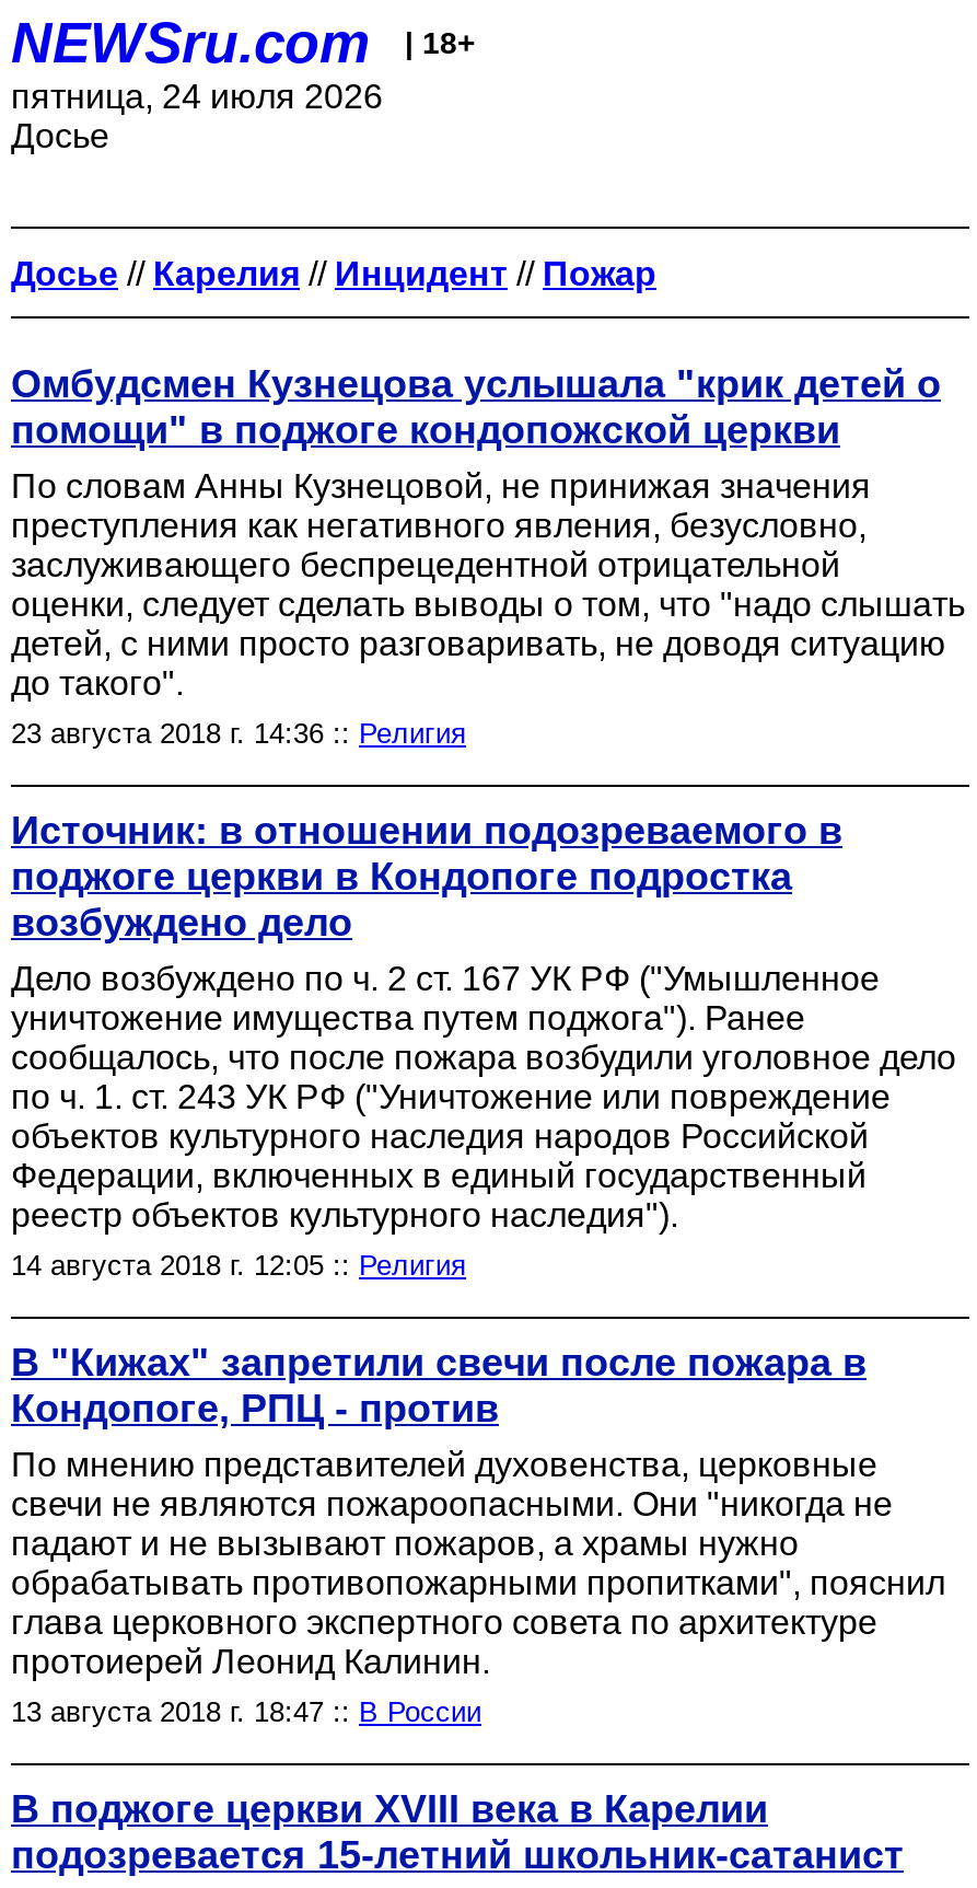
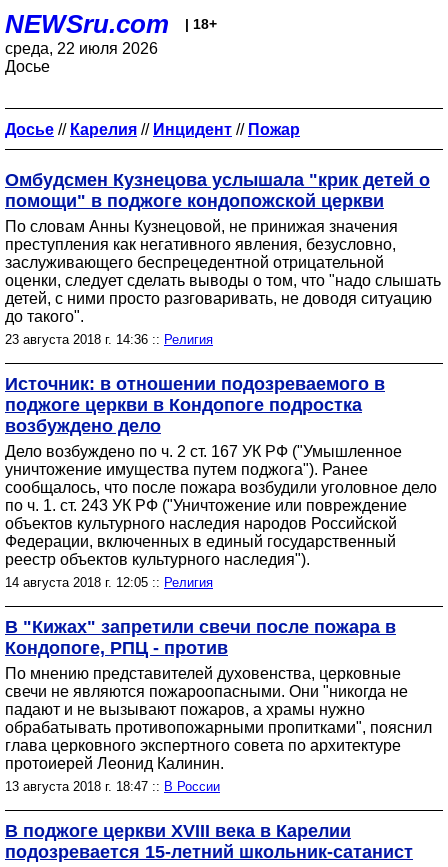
[11,78,383,115] пятница, 24 июля 2026 -> [5,40,158,57] среда, 22 июля 2026

